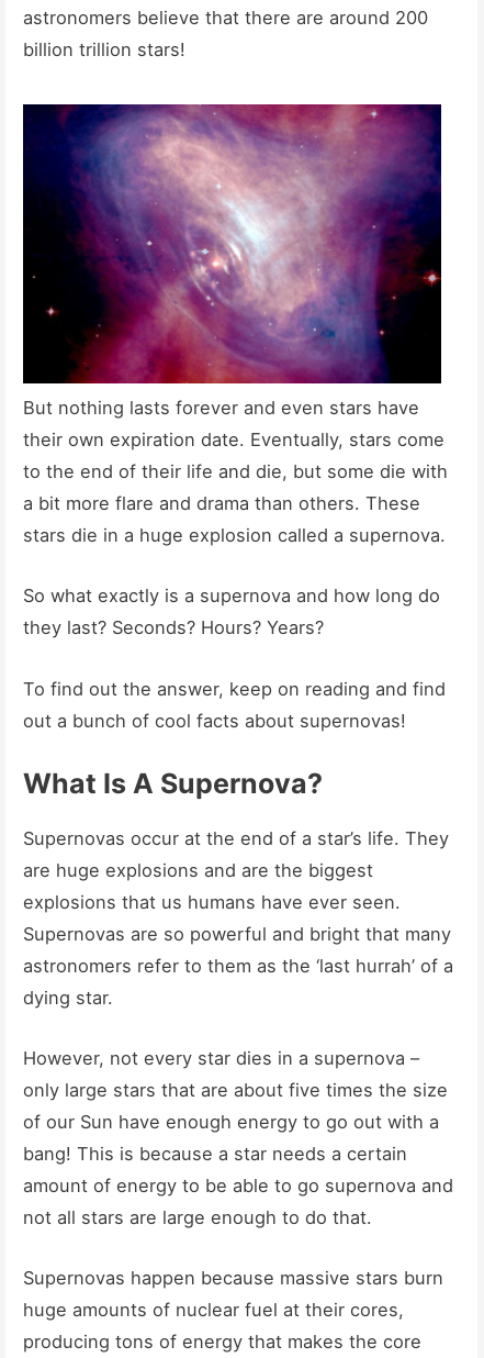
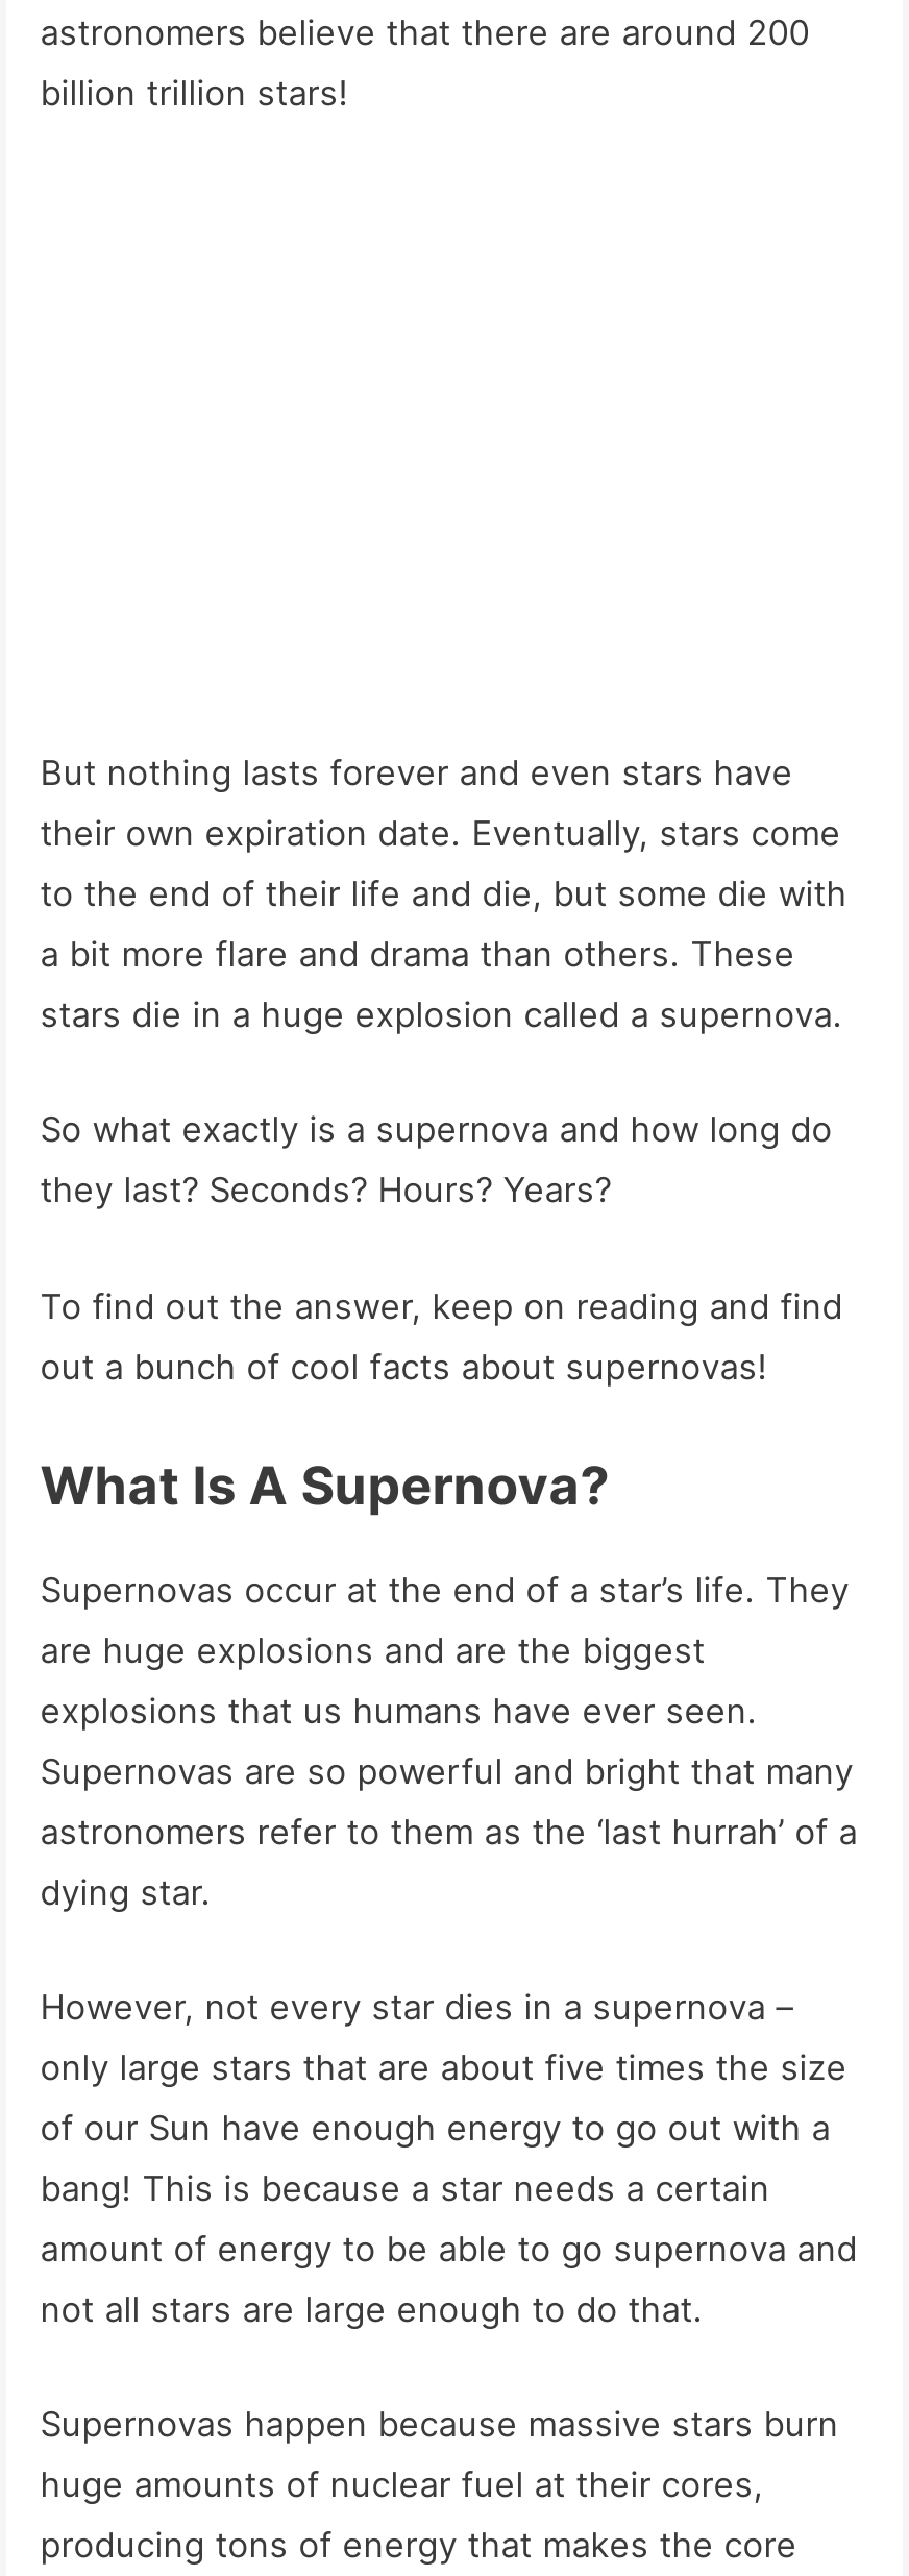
[22,103,442,385] [image] -> none

